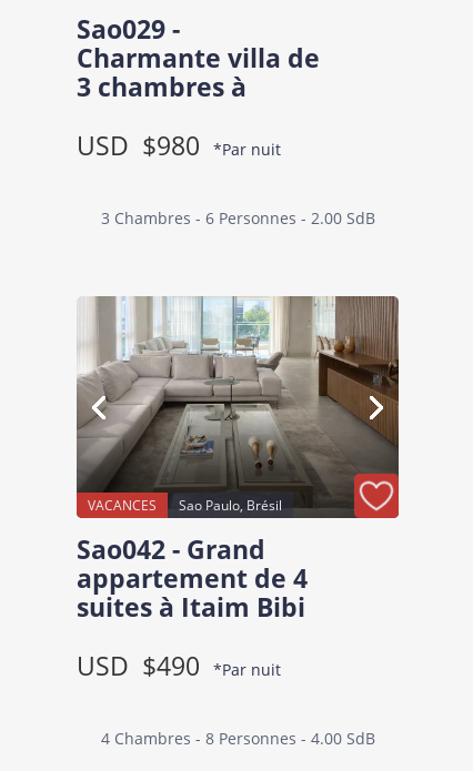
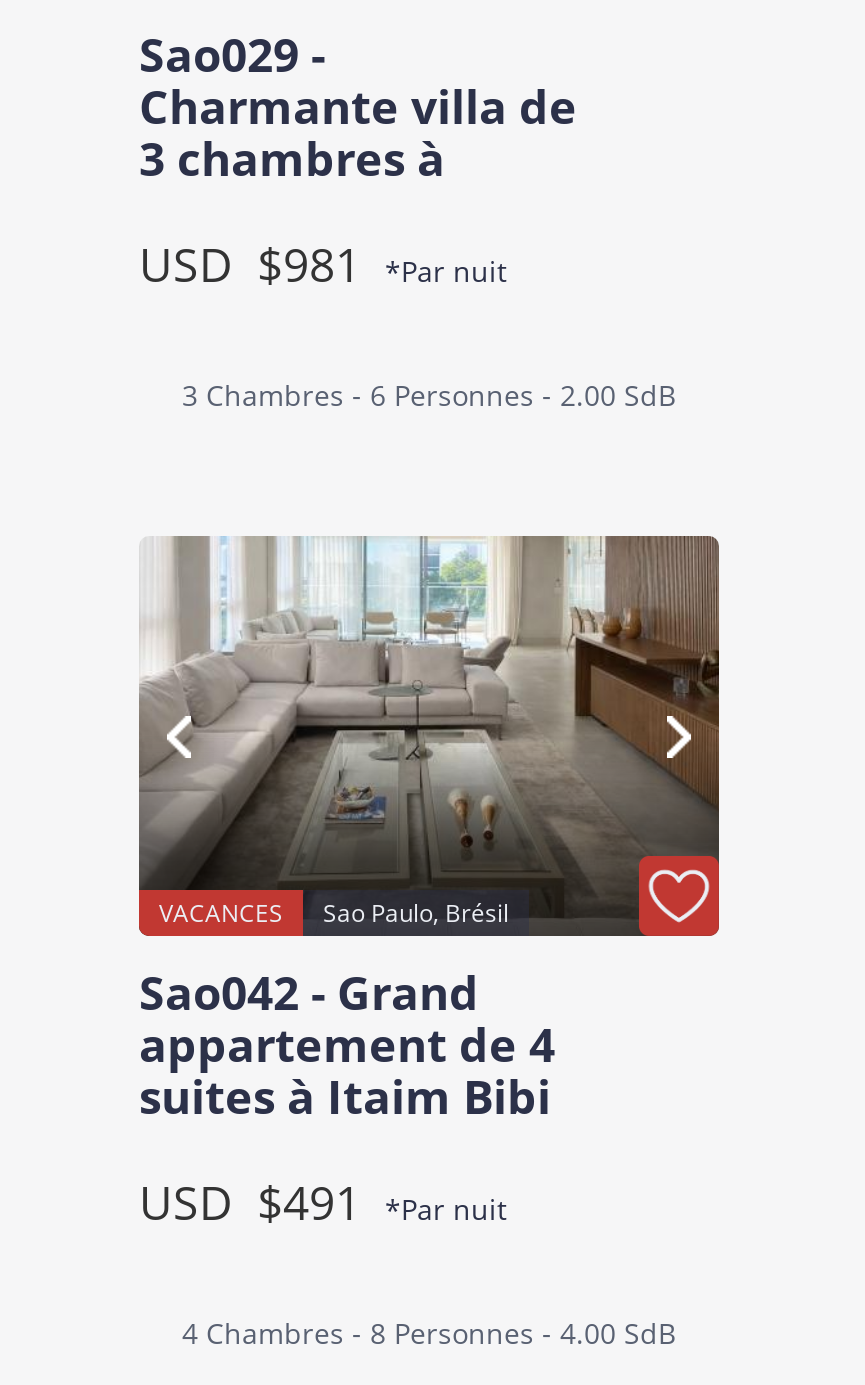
[77,128,281,163] USD $980 *Par nuit -> [139,232,507,296] USD $981 *Par nuit
[77,648,281,683] USD $490 *Par nuit -> [139,1170,507,1234] USD $491 *Par nuit

